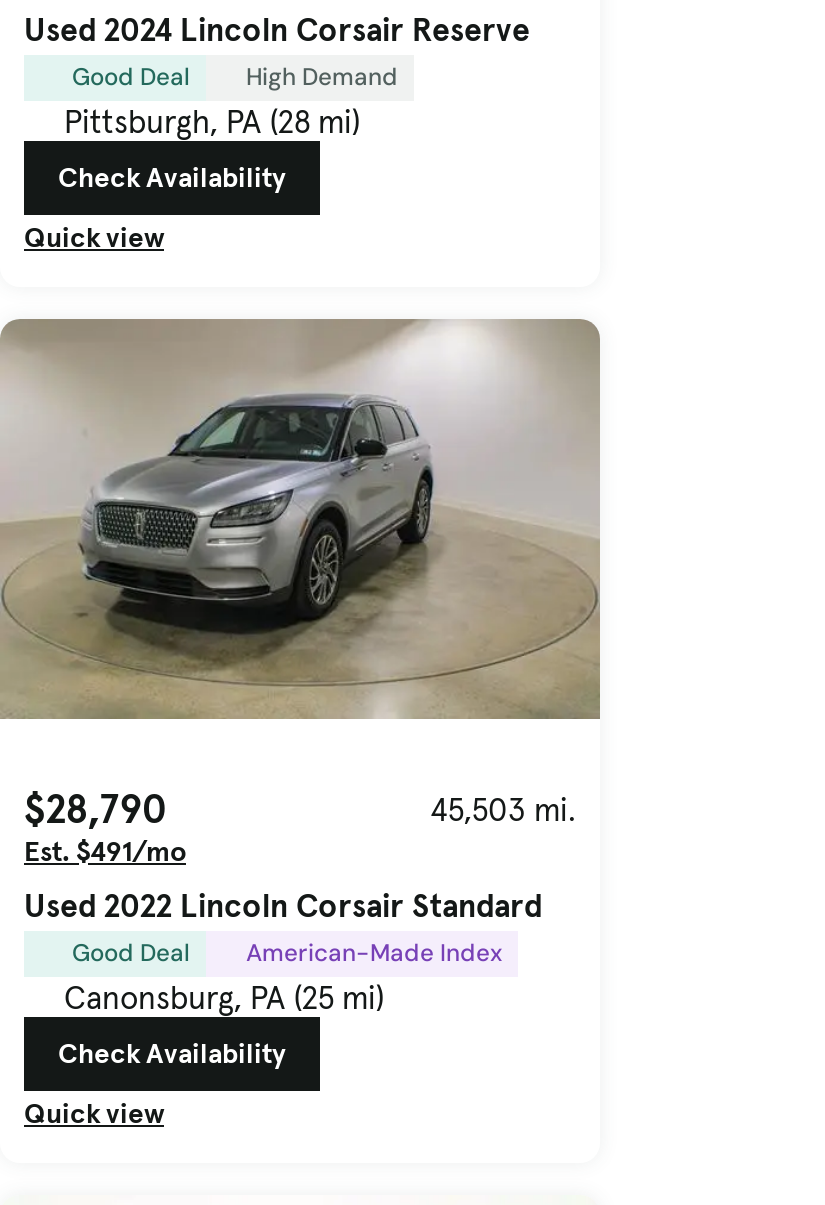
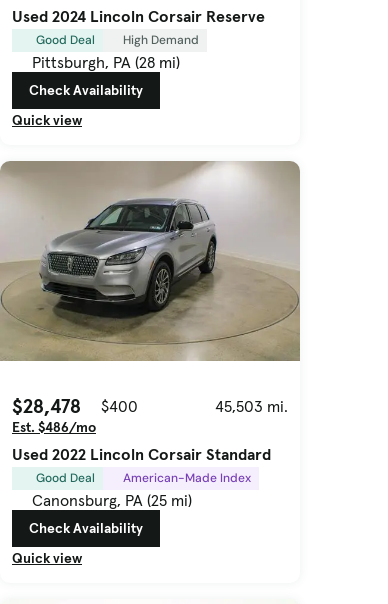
[24,783,166,835] $28,790 -> [12,393,138,419] $28,478 | $400
[24,833,186,869] Est. $491/mo -> [12,418,96,436] Est. $486/mo

